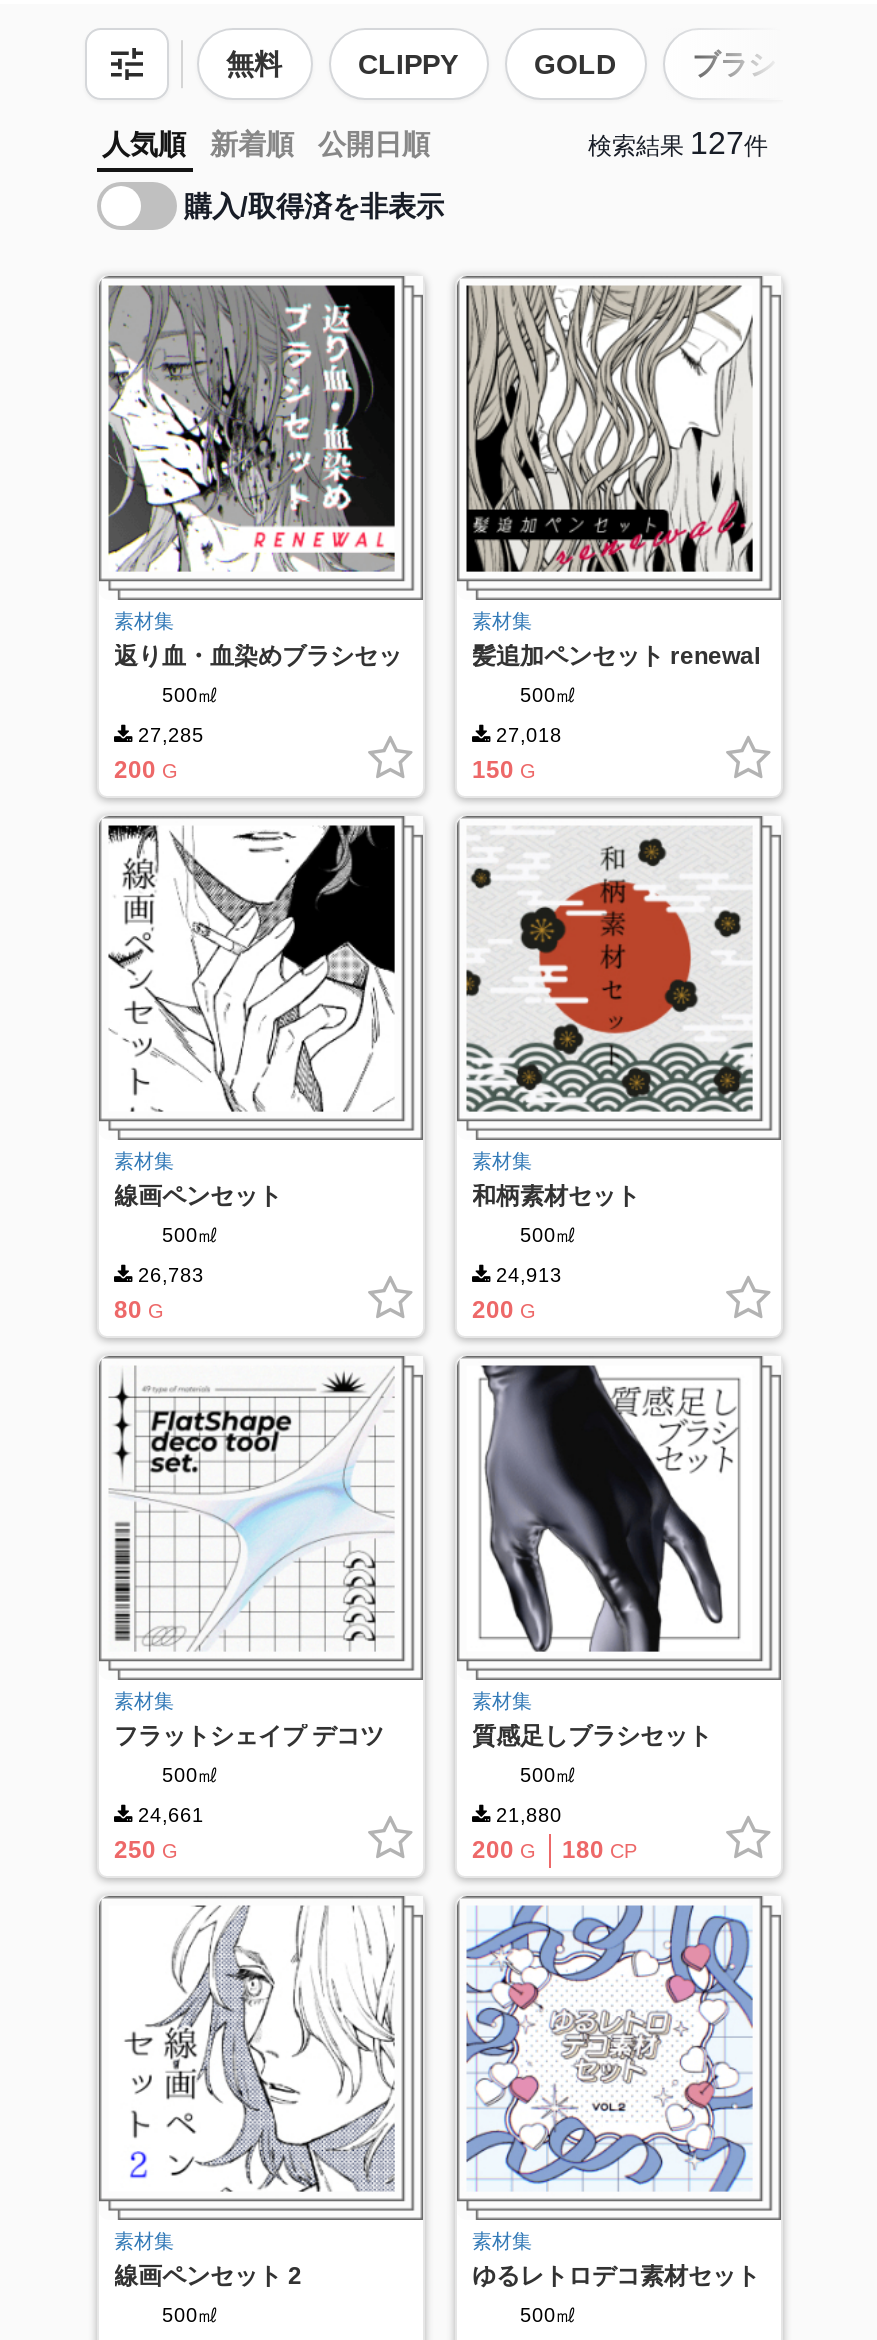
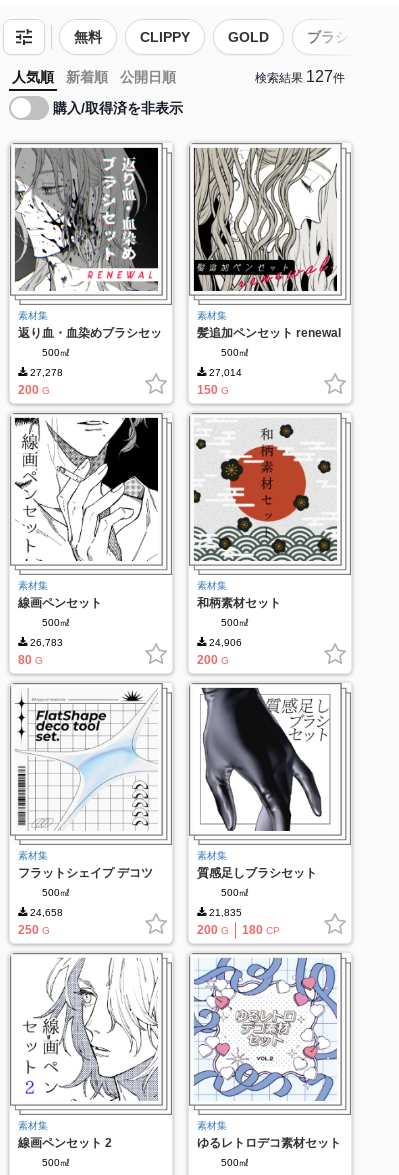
[132,724,204,746] 27,285 -> [26,367,62,378] 27,278
[490,724,562,746] 27,018 -> [205,367,241,378] 27,014
[490,1264,562,1286] 24,913 -> [205,637,241,648] 24,906
[132,1804,204,1826] 24,661 -> [26,907,62,918] 24,658
[490,1804,562,1826] 21,880 -> [205,907,241,918] 21,835

